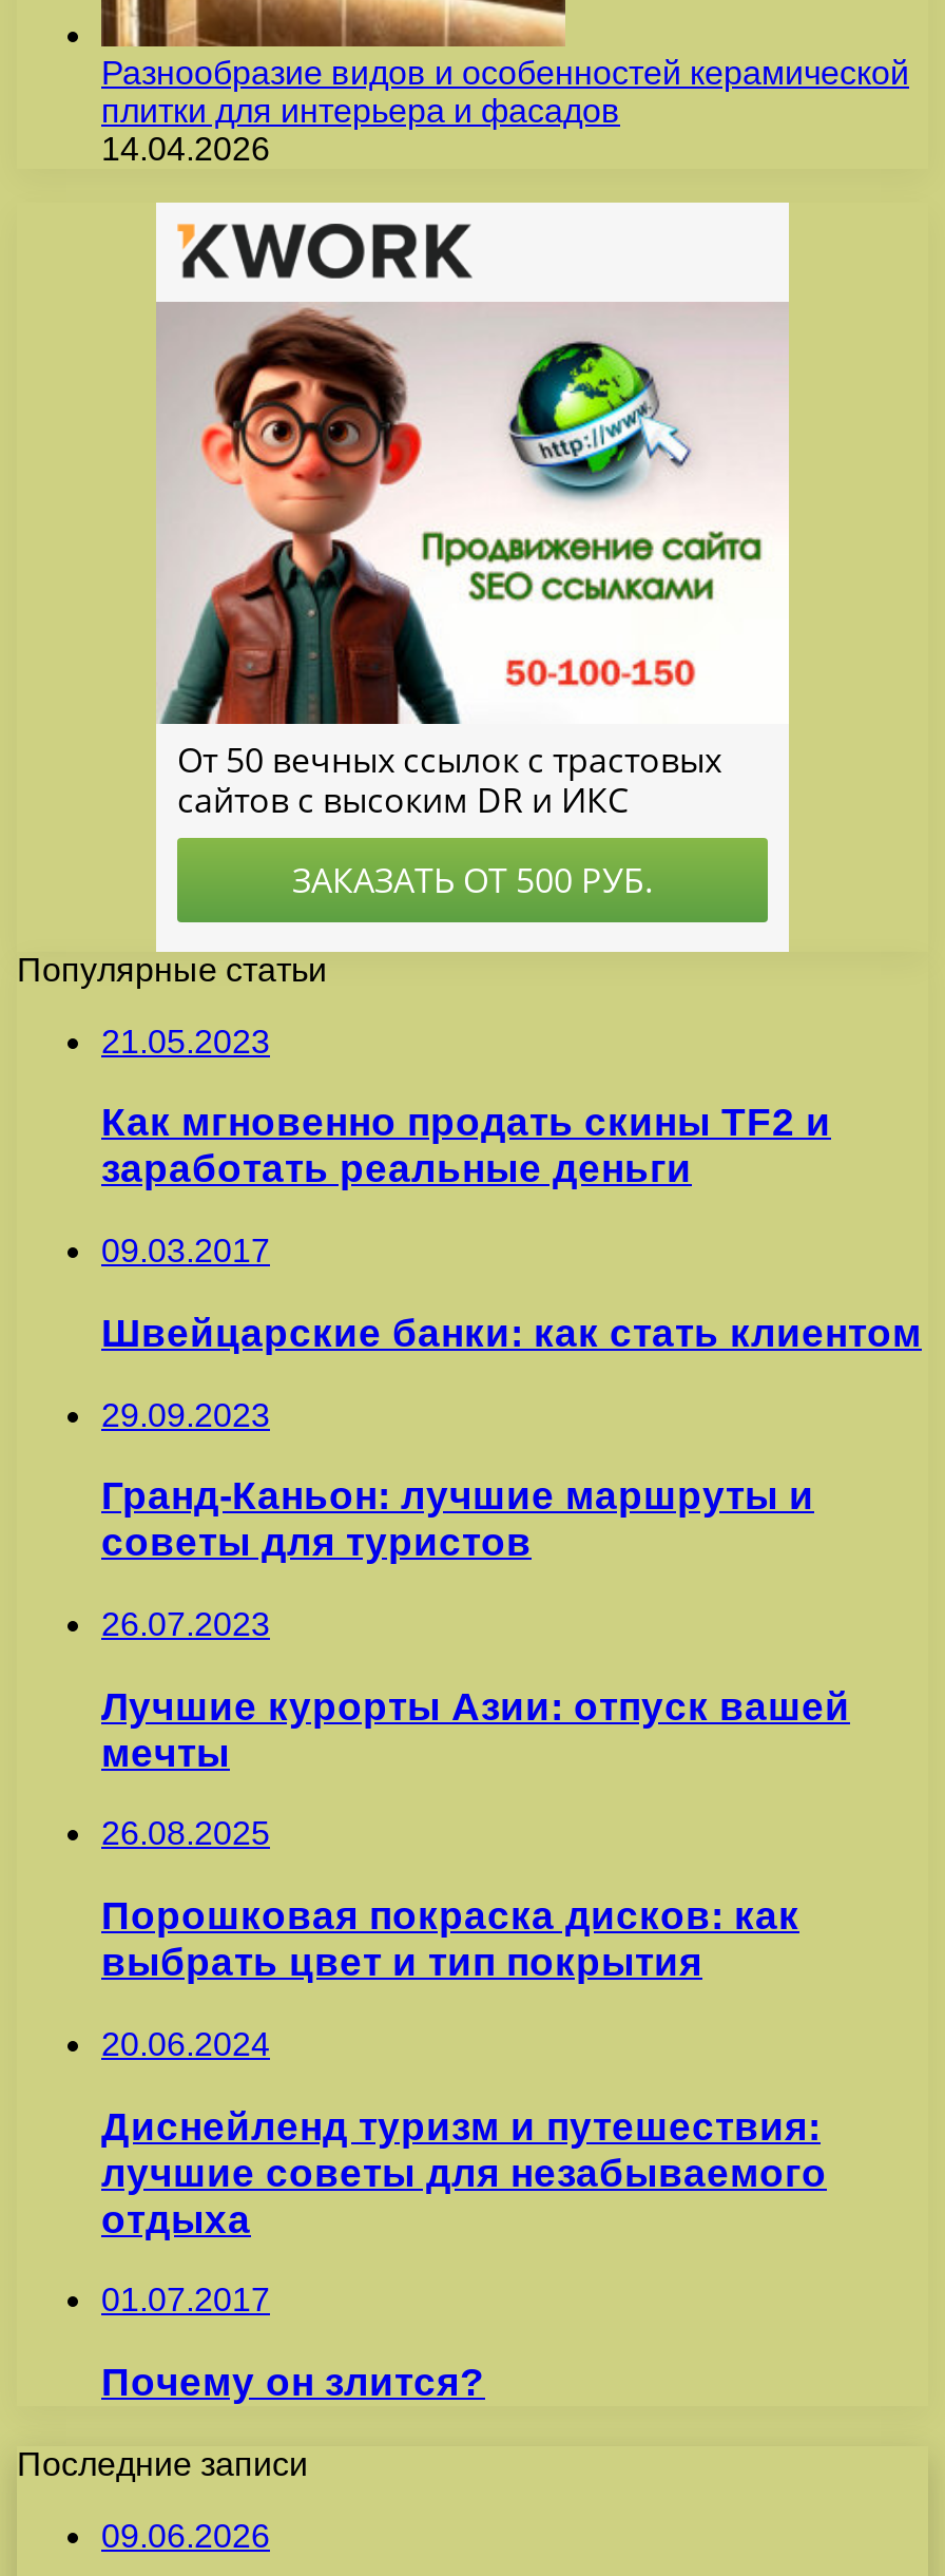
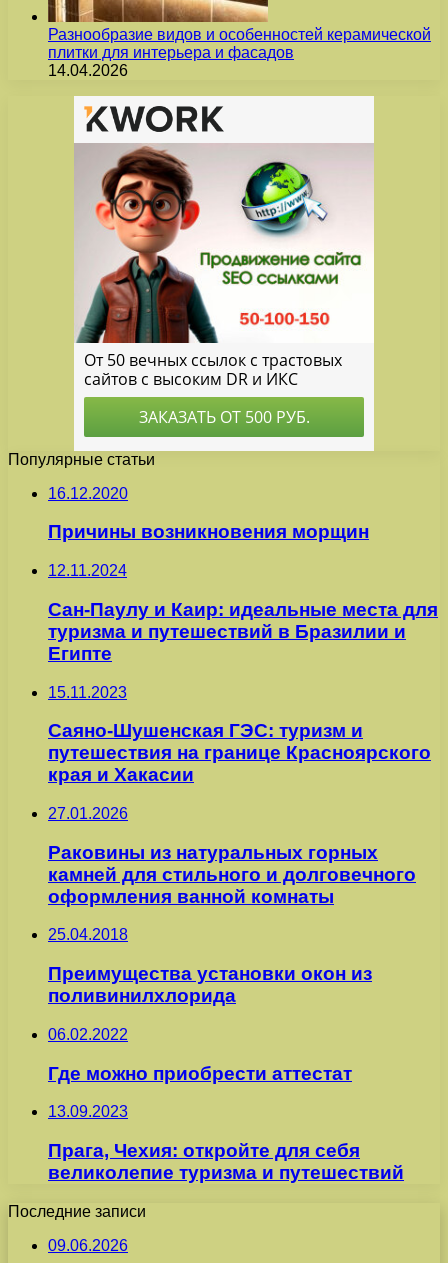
[101,1023,270,1059] 21.05.2023 -> [48,485,128,502] 16.12.2020
[101,1100,831,1191] Как мгновенно продать скины TF2 и | заработать реальные деньги -> [48,521,369,542] Причины возникновения морщин
[101,1233,270,1269] 09.03.2017 -> [48,562,127,579] 12.11.2024
[101,1310,922,1355] Швейцарские банки: как стать клиентом -> [48,599,438,664] Сан-Паулу и Каир: идеальные места для | туризма и путешествий в Бразилии и | Египте
[101,1396,270,1432] 29.09.2023 -> [48,684,127,701] 15.11.2023
[101,1474,814,1565] Гранд-Каньон: лучшие маршруты и | советы для туристов -> [48,720,431,785] Саяно-Шушенская ГЭС: туризм и | путешествия на границе Красноярского | края и Хакасии
[101,1606,270,1642] 26.07.2023 -> [48,805,128,822] 27.01.2026
[101,1684,850,1774] Лучшие курорты Азии: отпуск вашей | мечты -> [48,842,416,907] Раковины из натуральных горных | камней для стильного и долговечного | оформления ванной комнаты
[101,1816,270,1852] 26.08.2025 -> [48,926,128,943] 25.04.2018
[101,1894,799,1984] Порошковая покраска дисков: как | выбрать цвет и тип покрытия -> [48,963,372,1006] Преимущества установки окон из | поливинилхлорида
[101,2026,270,2062] 20.06.2024 -> [48,1026,128,1043] 06.02.2022
[101,2103,827,2241] Диснейленд туризм и путешествия: | лучшие советы для незабываемого | отдыха -> [48,1063,352,1084] Где можно приобрести аттестат
[101,2282,270,2318] 01.07.2017 -> [48,1103,128,1120] 13.09.2023
[101,2360,485,2404] Почему он злится? -> [48,1140,404,1183] Прага, Чехия: откройте для себя | великолепие туризма и путешествий

